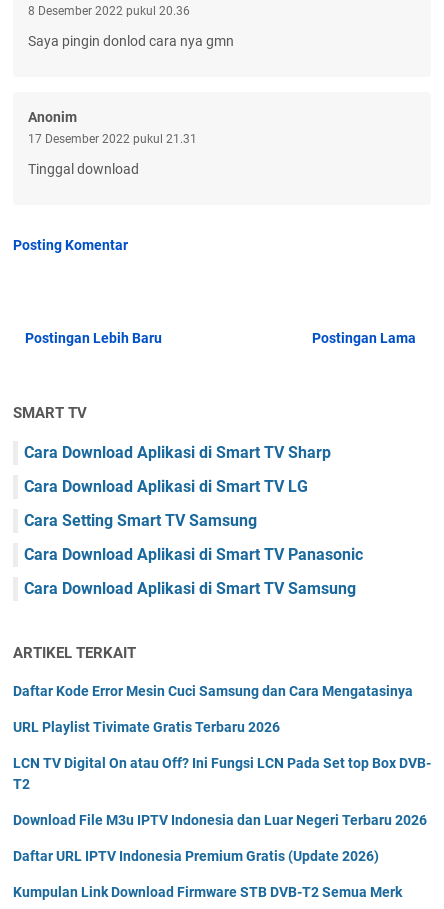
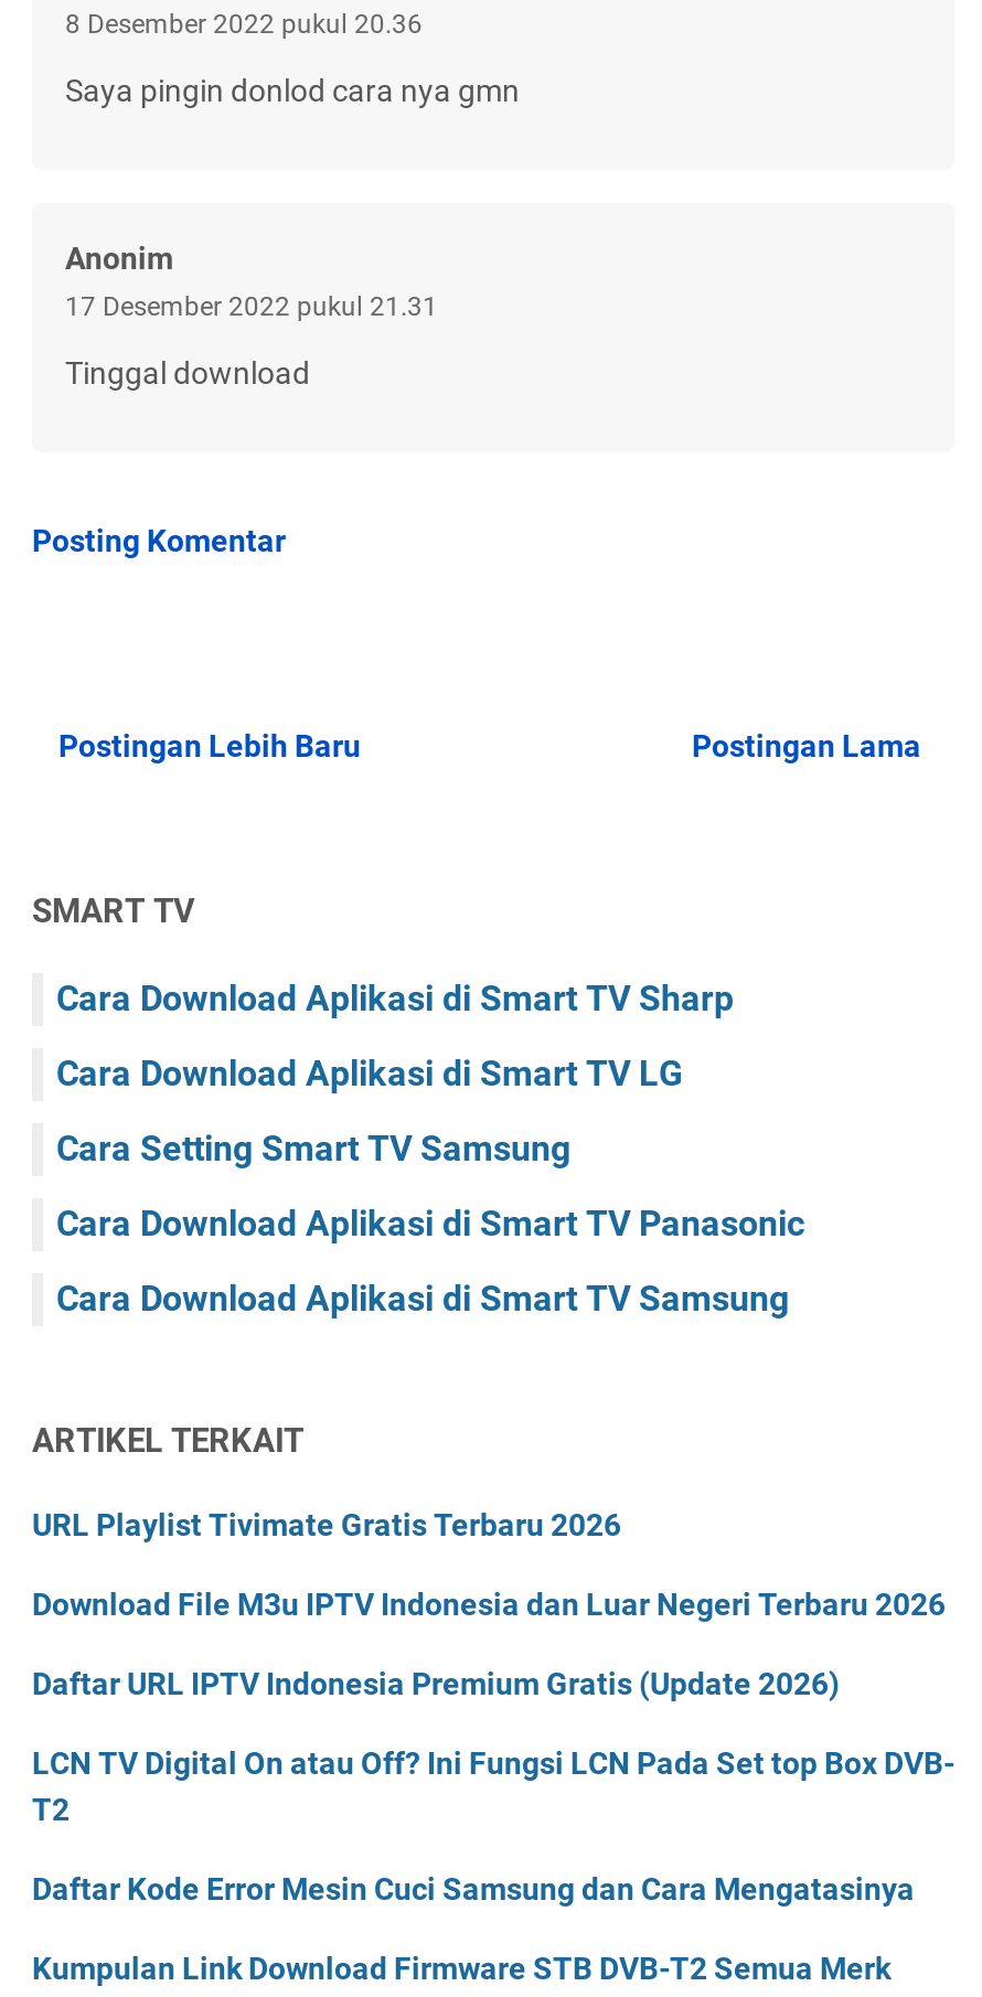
moved [13,683,413,699] -> [32,1871,915,1906]: Daftar Kode Error Mesin Cuci Samsung dan Cara Mengatasinya
moved [13,719,280,735] -> [32,1506,621,1542]: URL Playlist Tivimate Gratis Terbaru 2026
moved [13,755,431,792] -> [32,1745,954,1826]: LCN TV Digital On atau Off? Ini Fungsi LCN Pada Set top Box DVB- | T2
moved [13,812,427,864] -> [32,1586,946,1701]: Download File M3u IPTV Indonesia dan Luar Negeri Terbaru 2026 | Daftar URL IPTV Indonesia Premium Gratis (Update 2026)

